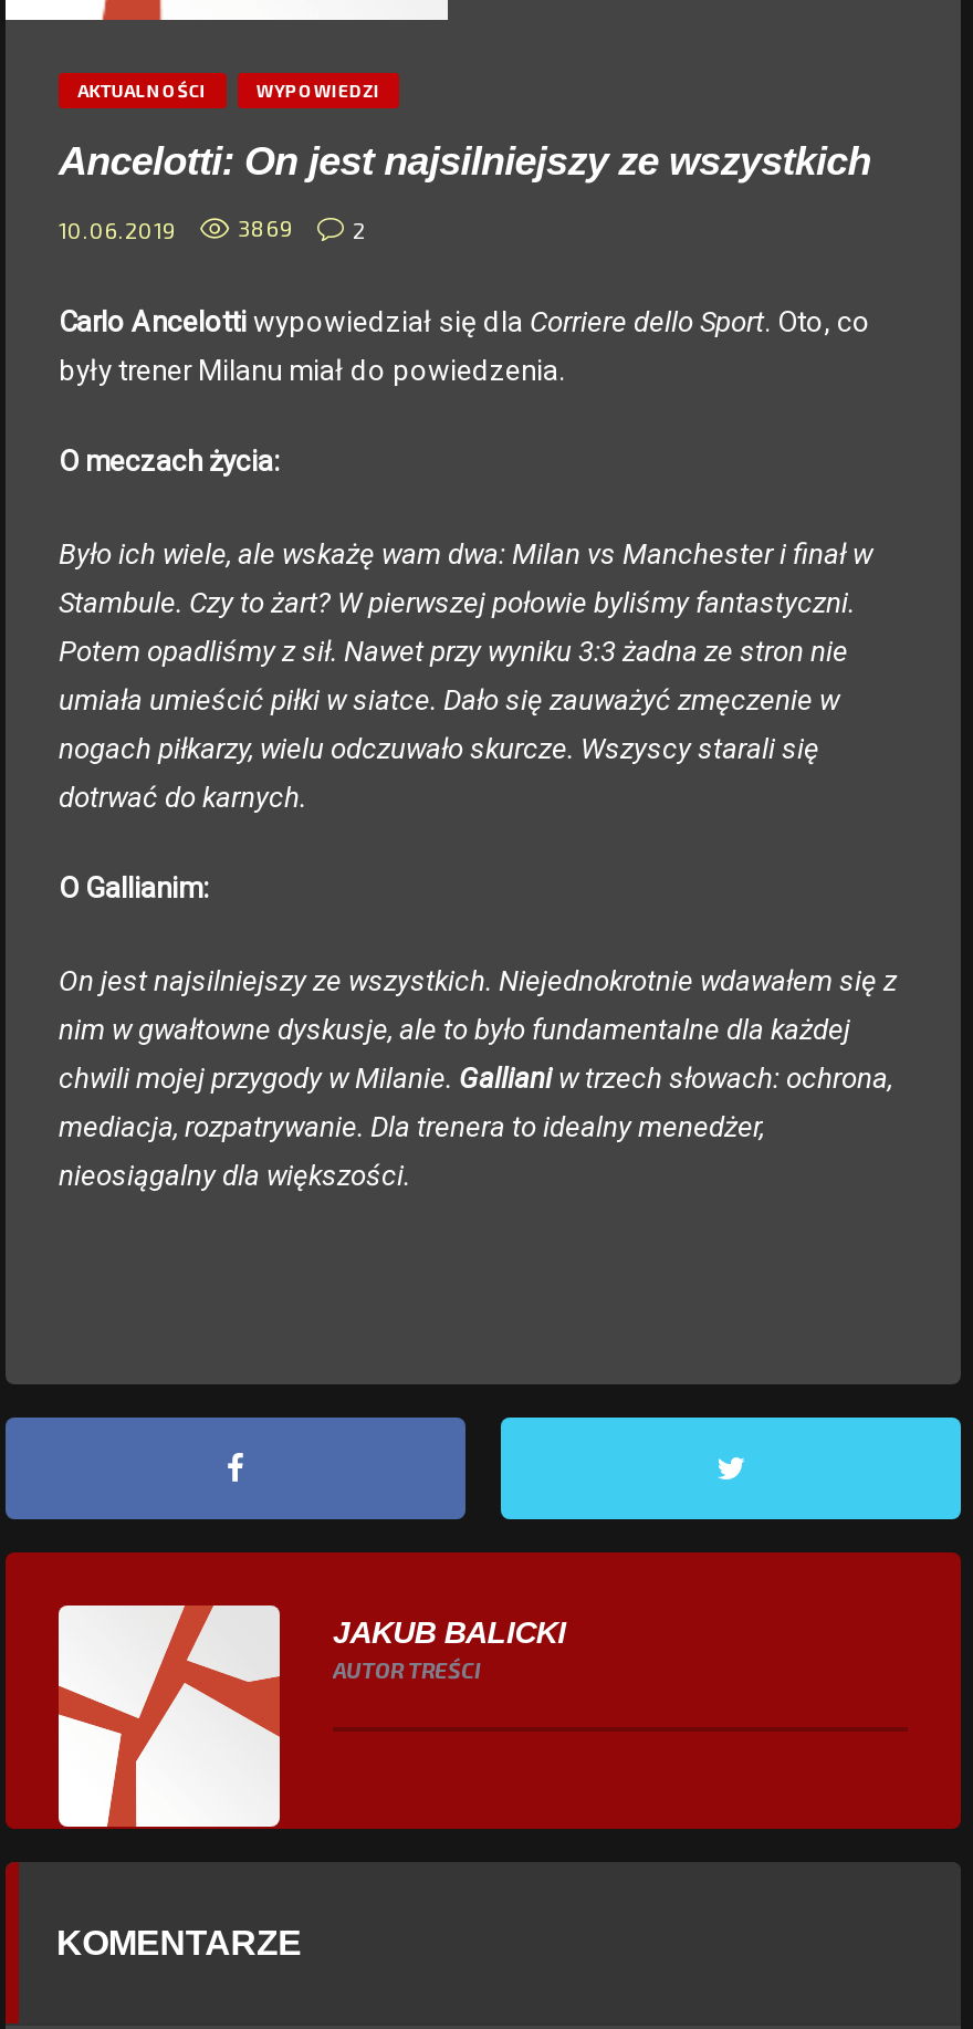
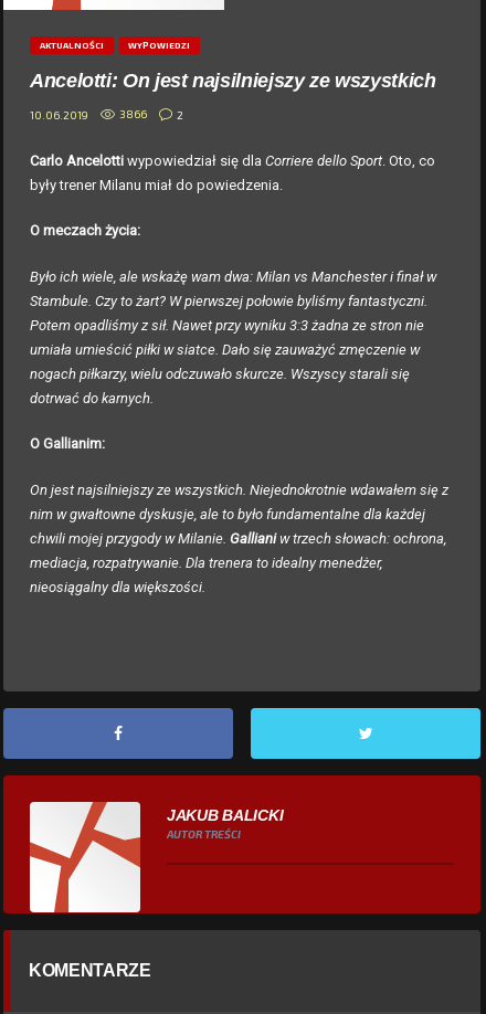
[238,215,293,242] 3869 -> [119,108,147,121] 3866

